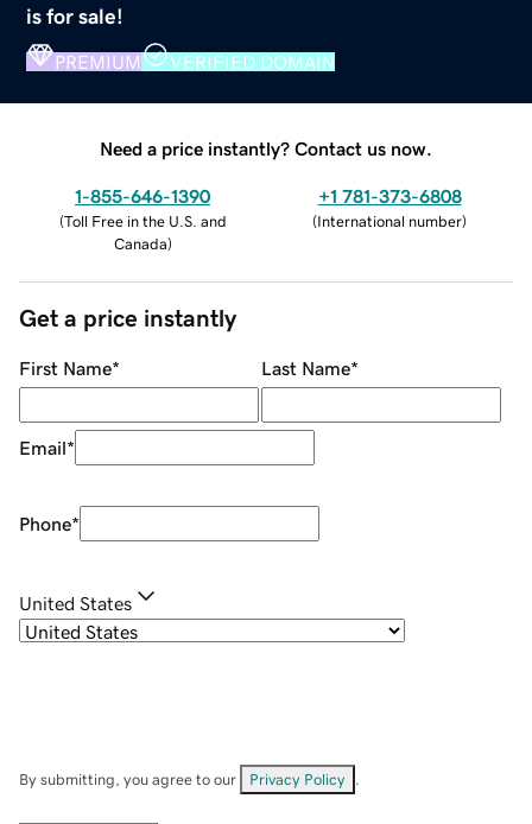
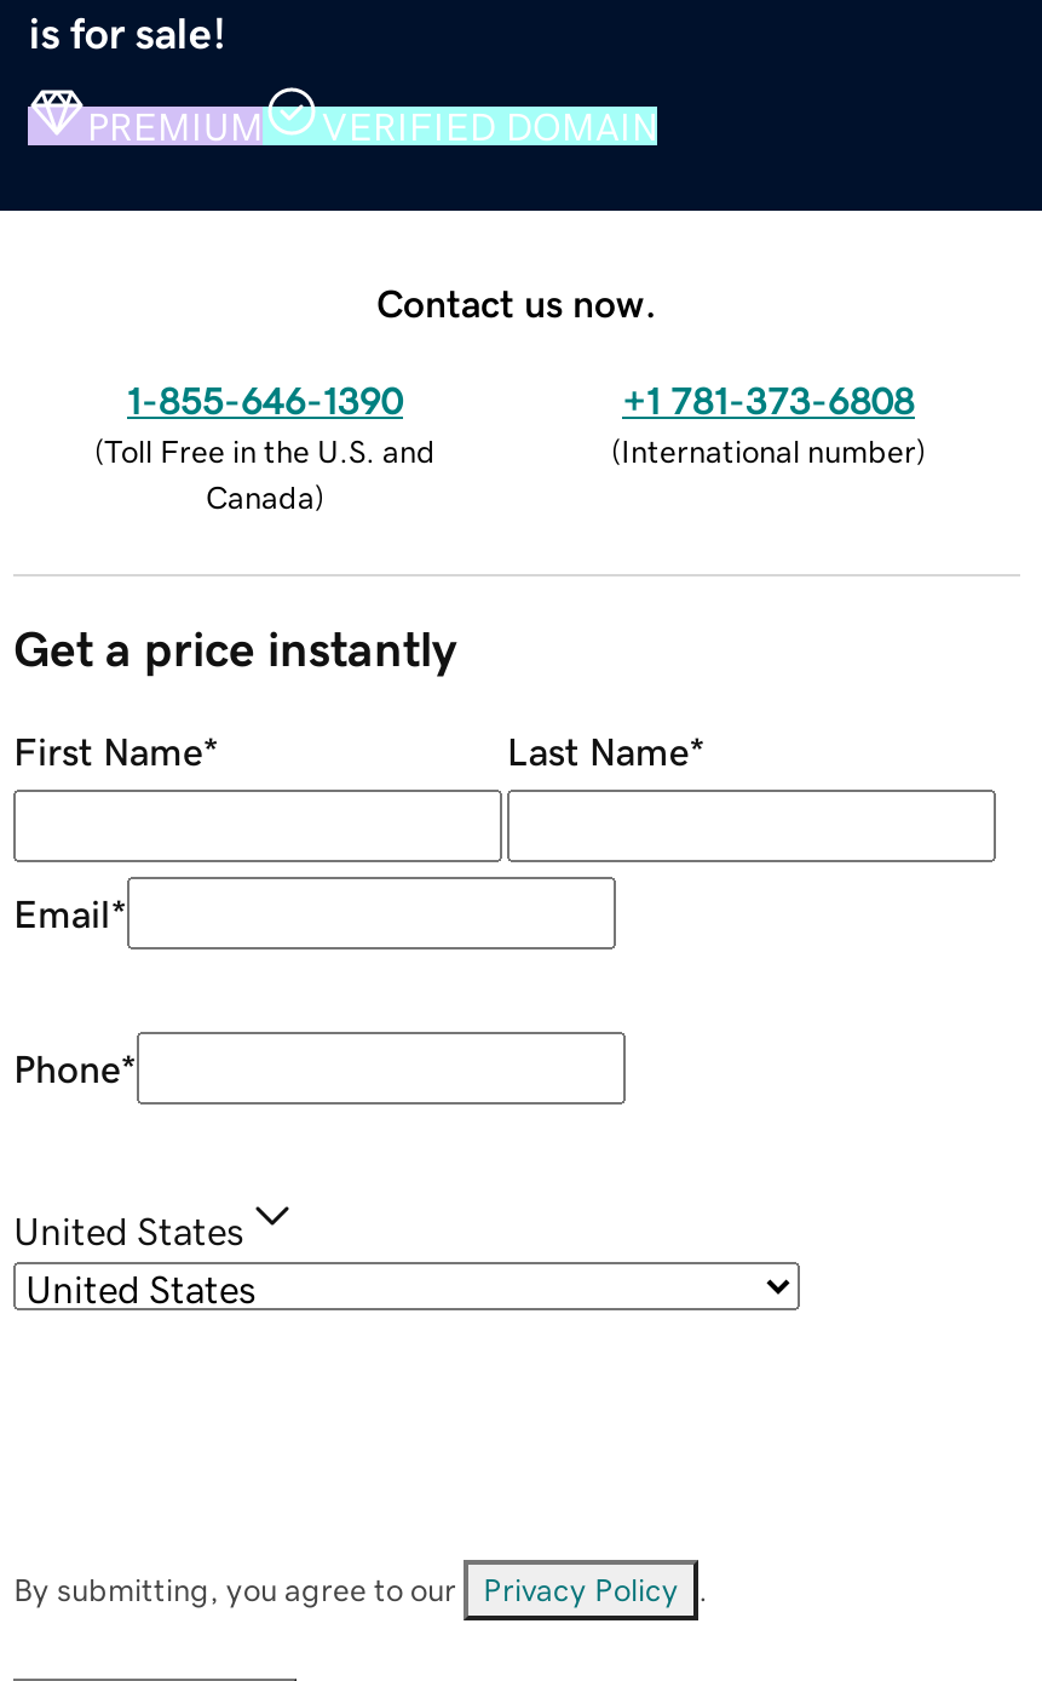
[100,138,432,157] Need a price instantly? Contact us now. -> [376,282,657,321] Contact us now.

